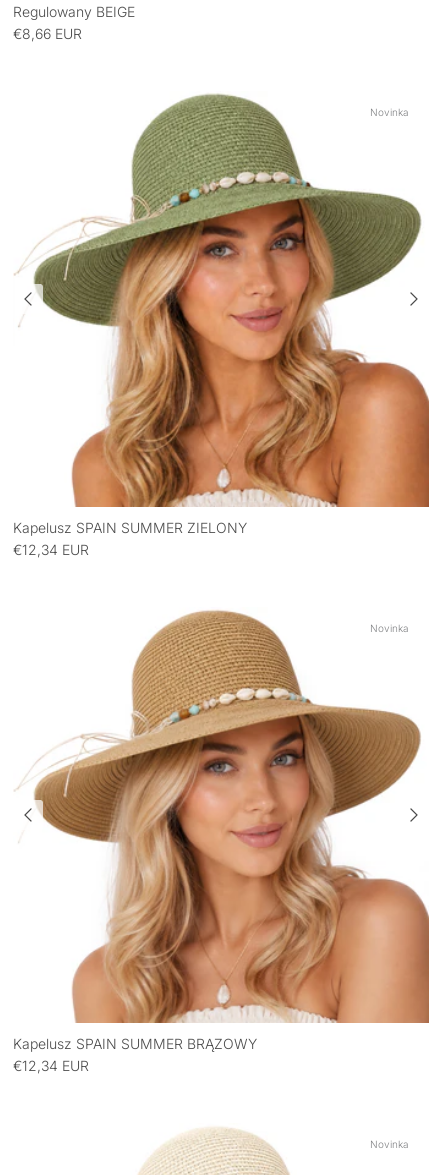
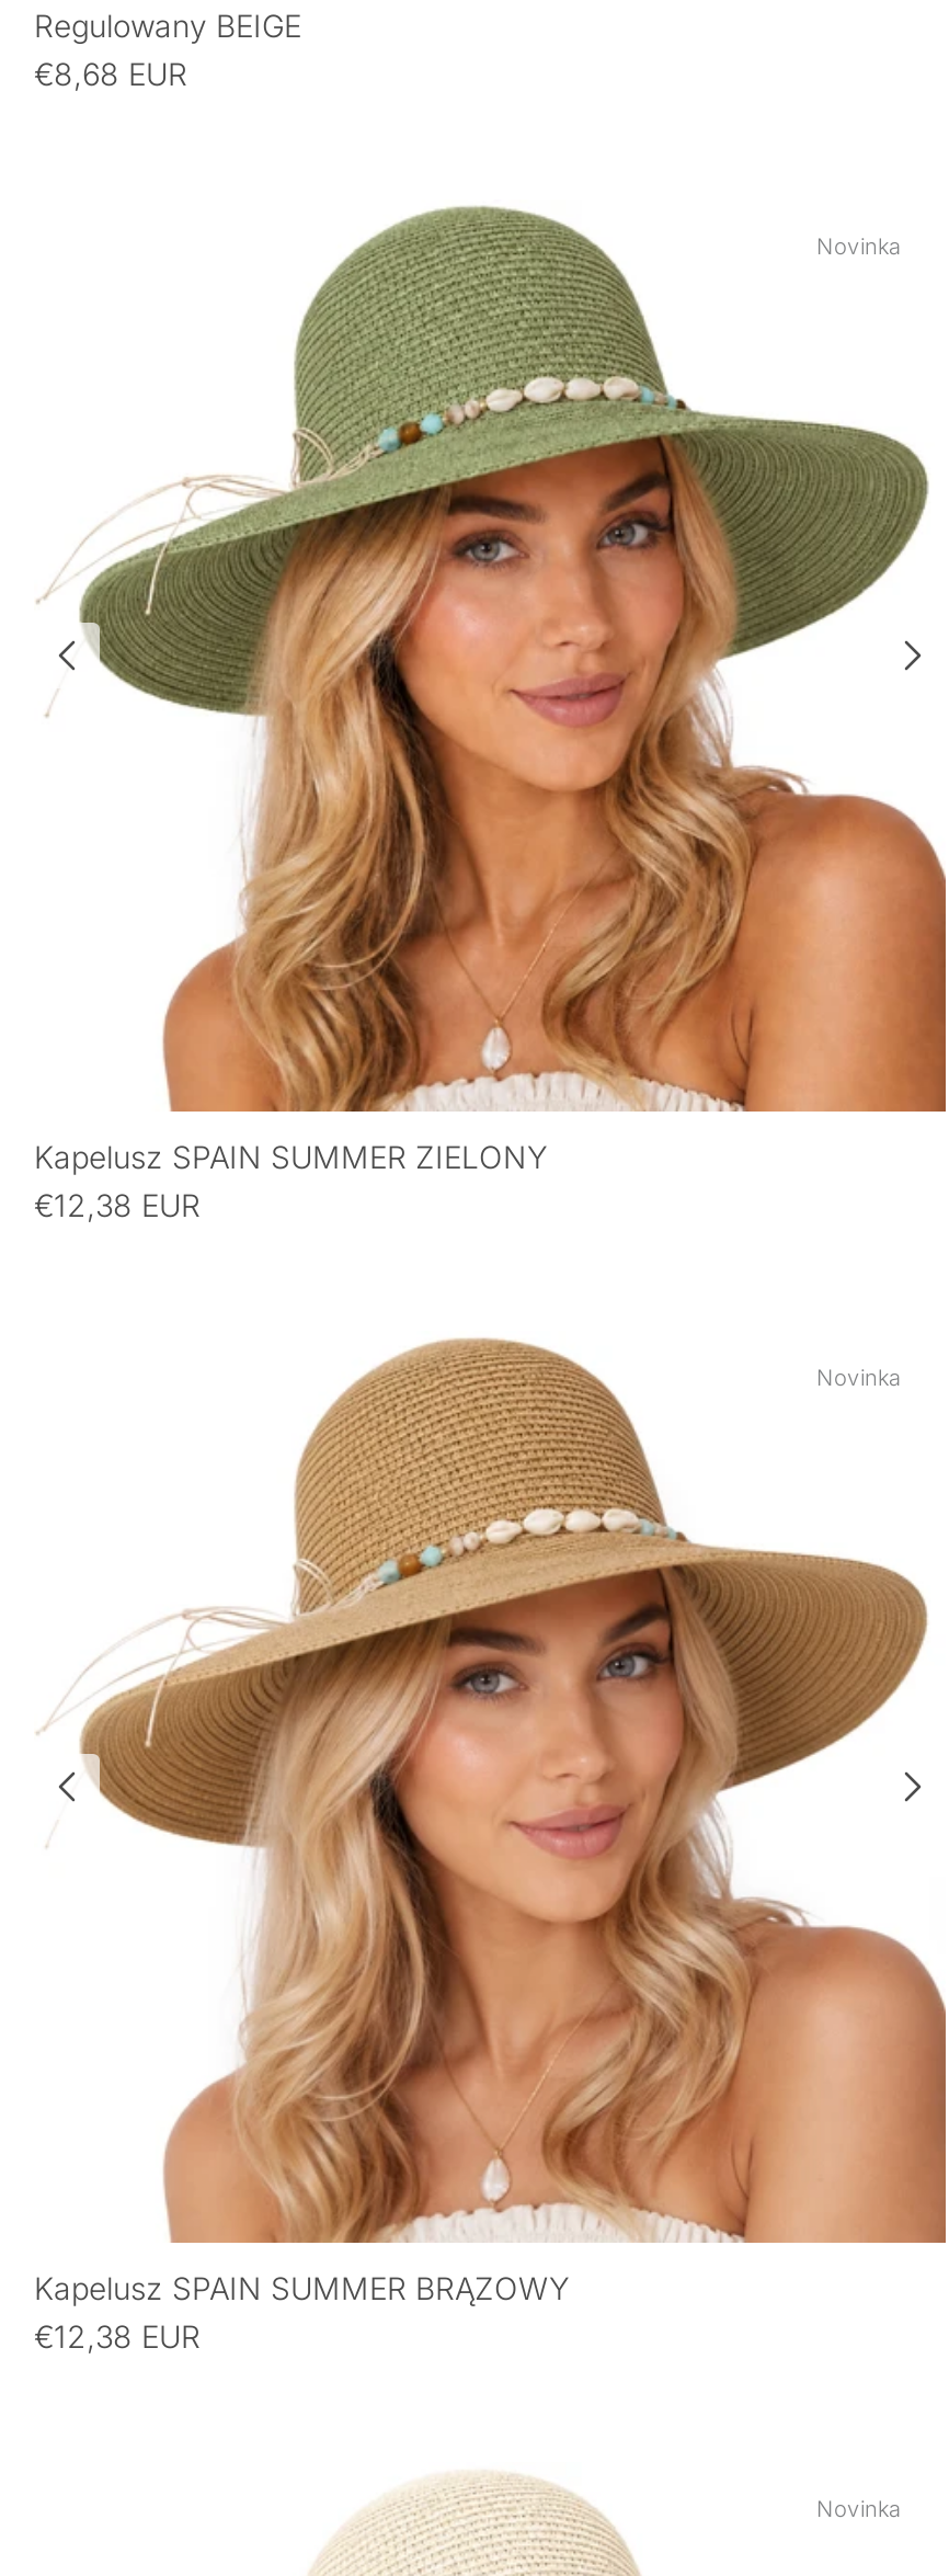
[13,25,82,42] €8,66 EUR -> [34,55,187,92] €8,68 EUR
[13,541,89,558] €12,34 EUR -> [34,1186,201,1223] €12,38 EUR
[13,1057,89,1074] €12,34 EUR -> [34,2317,201,2354] €12,38 EUR

